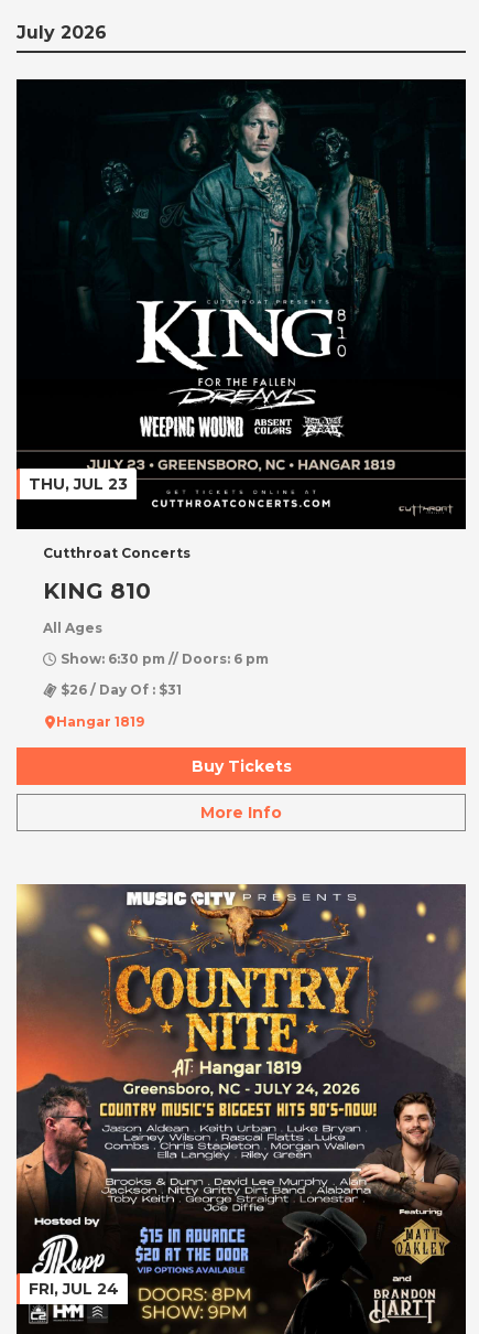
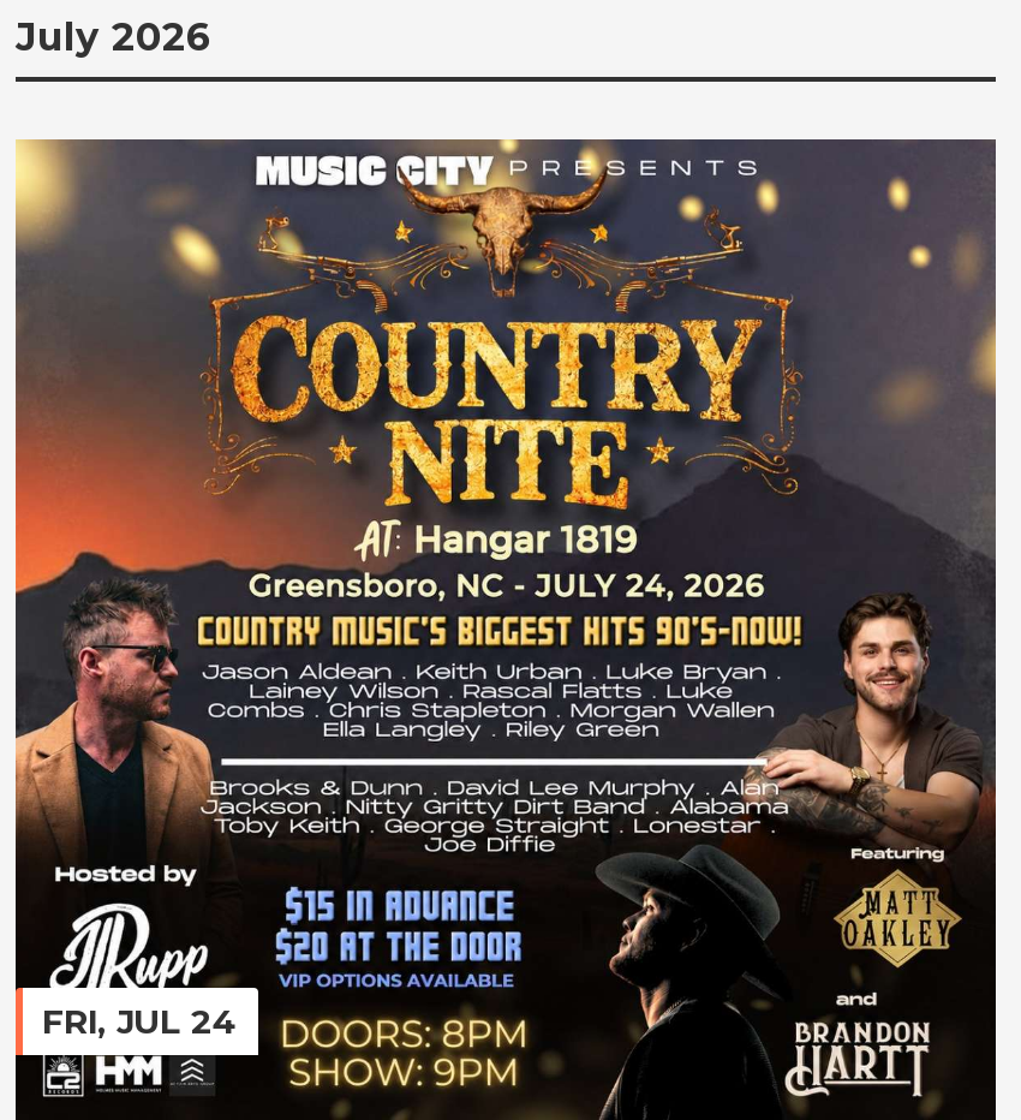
[15,78,467,530] [image] | THU, JUL 23 -> none
[43,544,291,822] Cutthroat Concerts | KING 810 | All Ages | Show: 6:30 pm // Doors: 6 pm | $26 / Day Of : $31 | Hangar 1819 | Buy Tickets | More Info -> none

